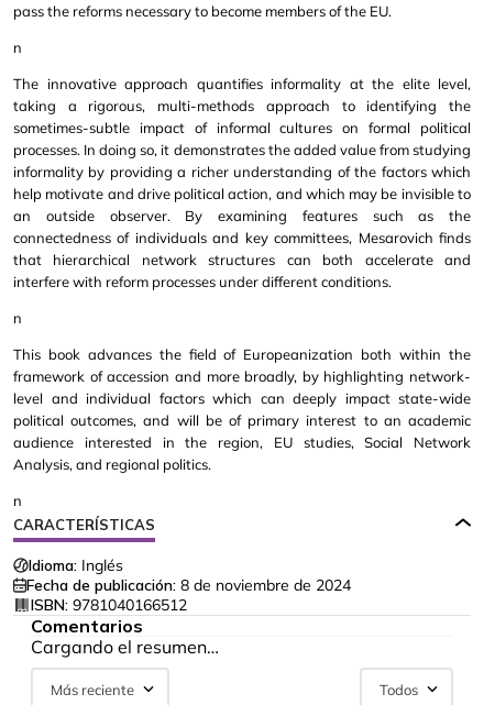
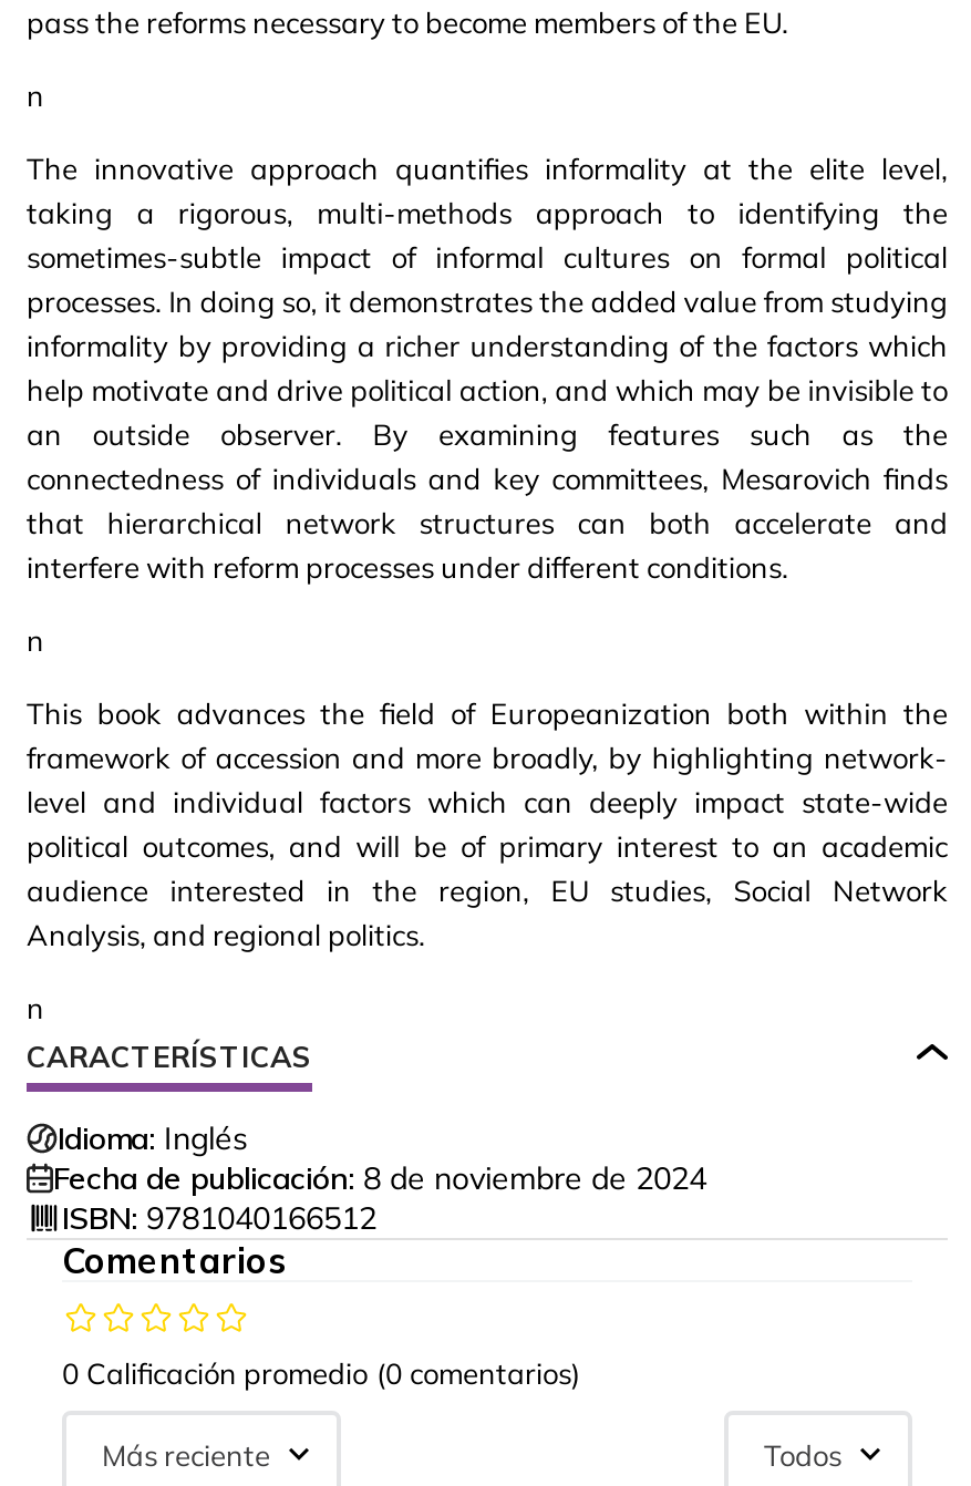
[31,636,219,658] Cargando el resumen… -> [62,1356,580,1391] 0 Calificación promedio (0 comentarios)

